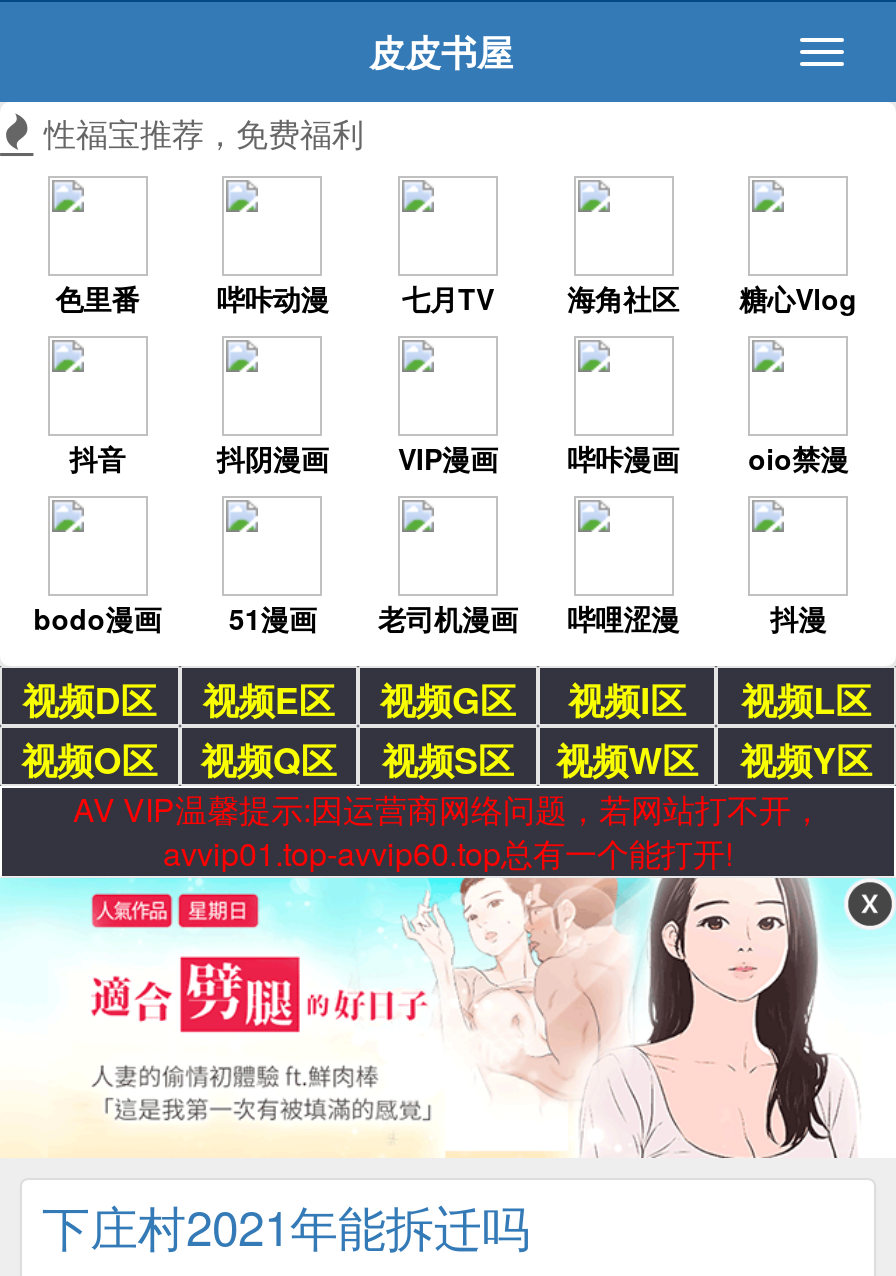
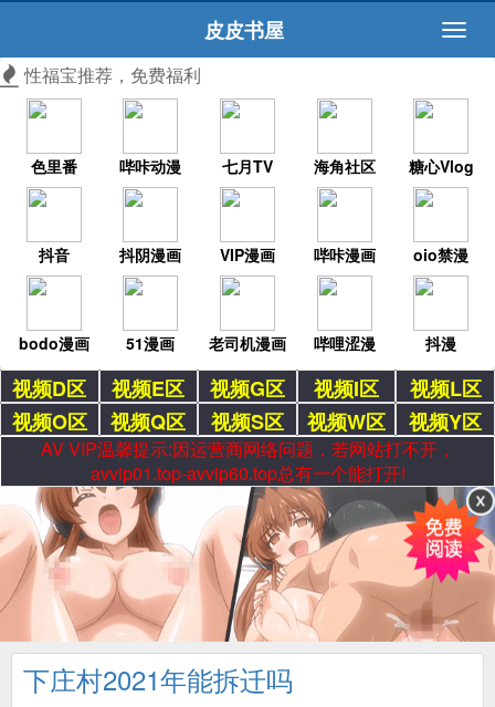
[6,876,890,1158] [image] -> [3,486,492,643] [image]

